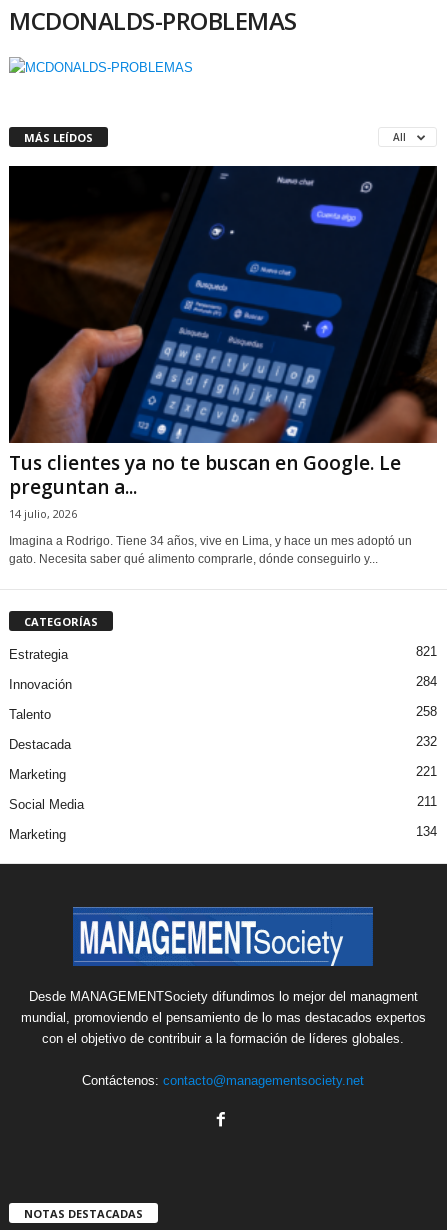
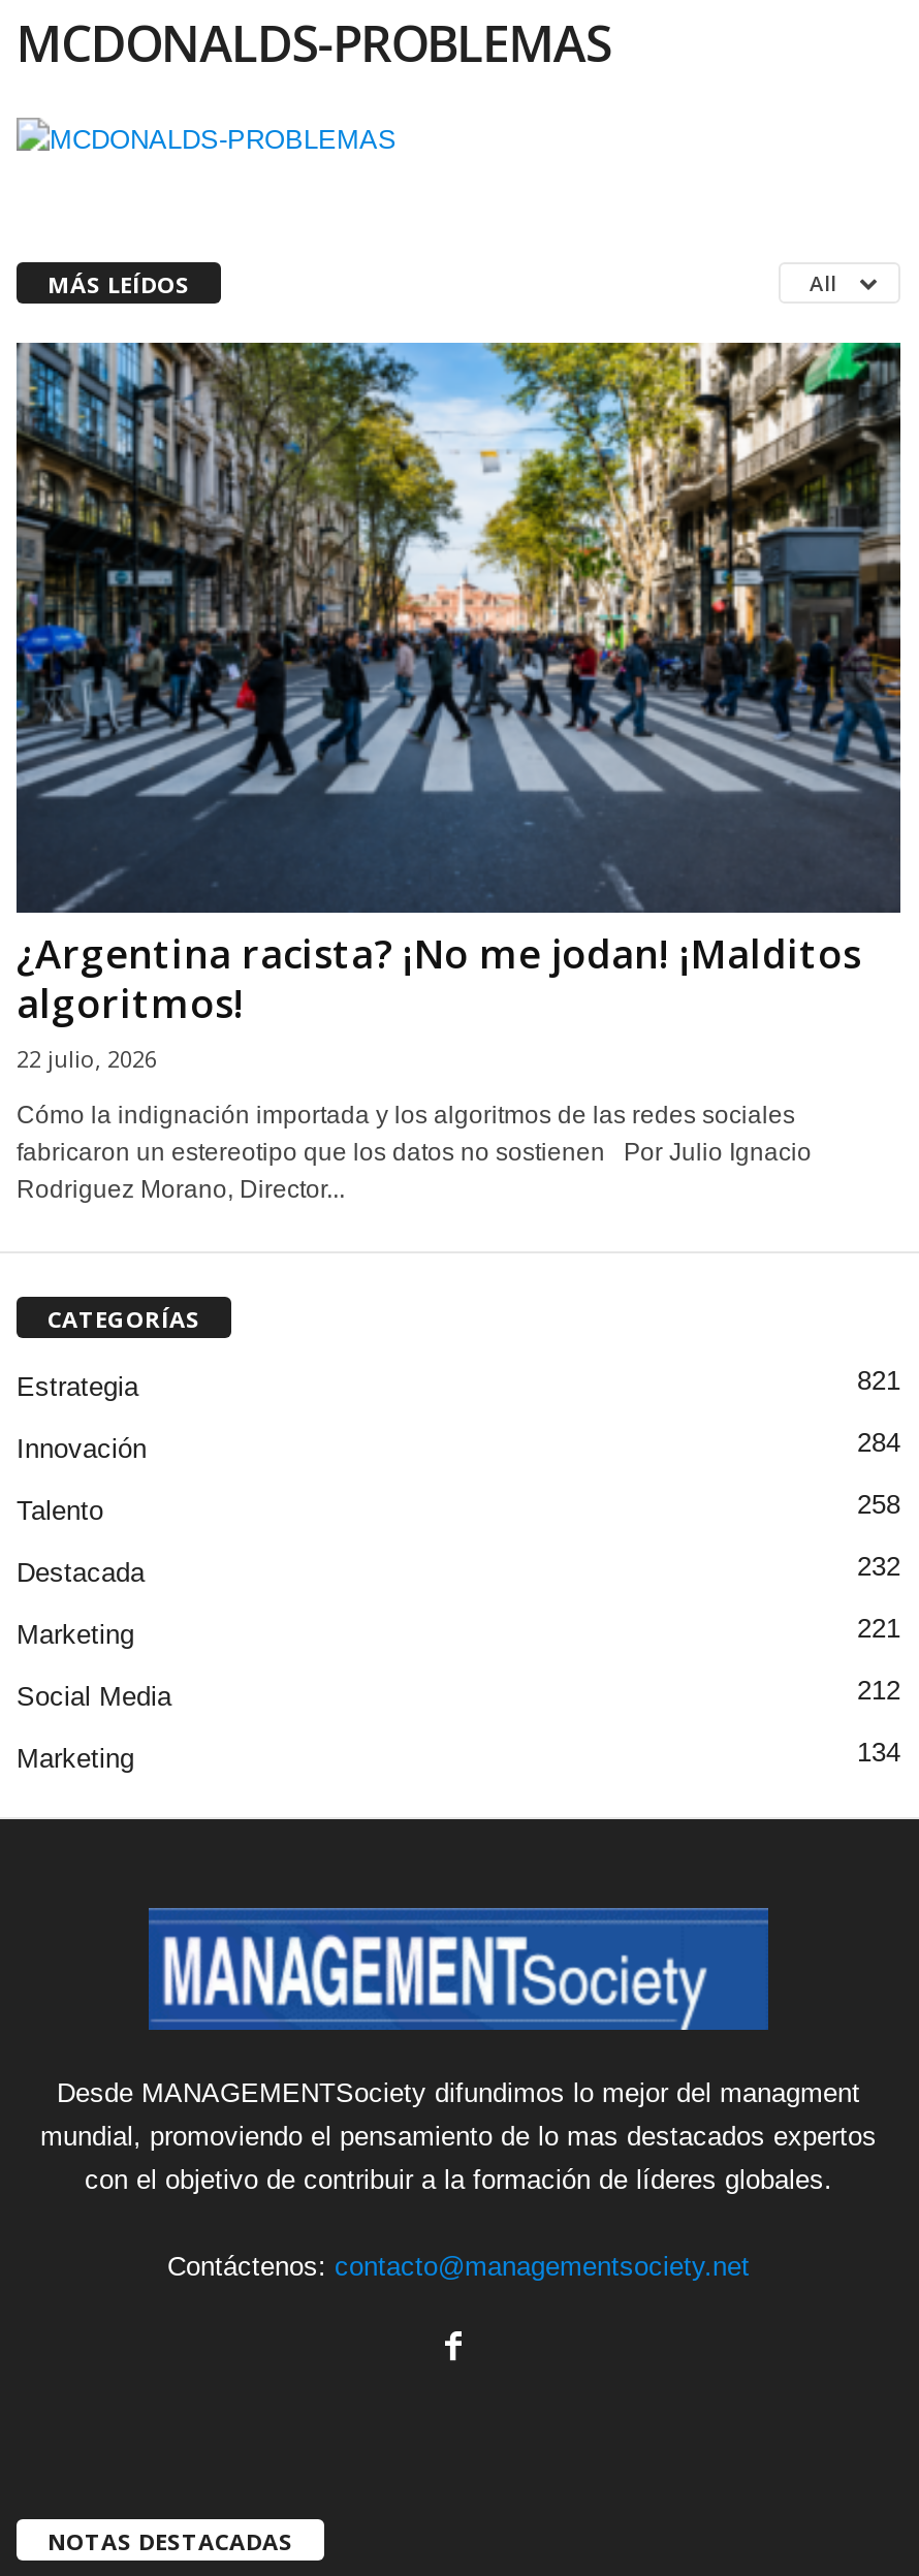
[9,165,437,521] [image] | Tus clientes ya no te buscan en Google. Le | preguntan a... | 14 julio, 2026 -> [14,341,902,1074] [image] | ¿Argentina racista? ¡No me jodan! ¡Malditos | algoritmos! | 22 julio, 2026
[9,534,412,566] Imagina a Rodrigo. Tiene 34 años, vive en Lima, y hace un mes adoptó un | gato. Necesita saber qué alimento comprarle, dónde conseguirlo y... -> [17,1101,812,1204] Cómo la indignación importada y los algoritmos de las redes sociales | fabricaron un estereotipo que los datos no sostienen Por Julio Ignacio | Rodriguez Morano, Director...
[417,794,437,809] 211 -> [857,1675,900,1706] 212

